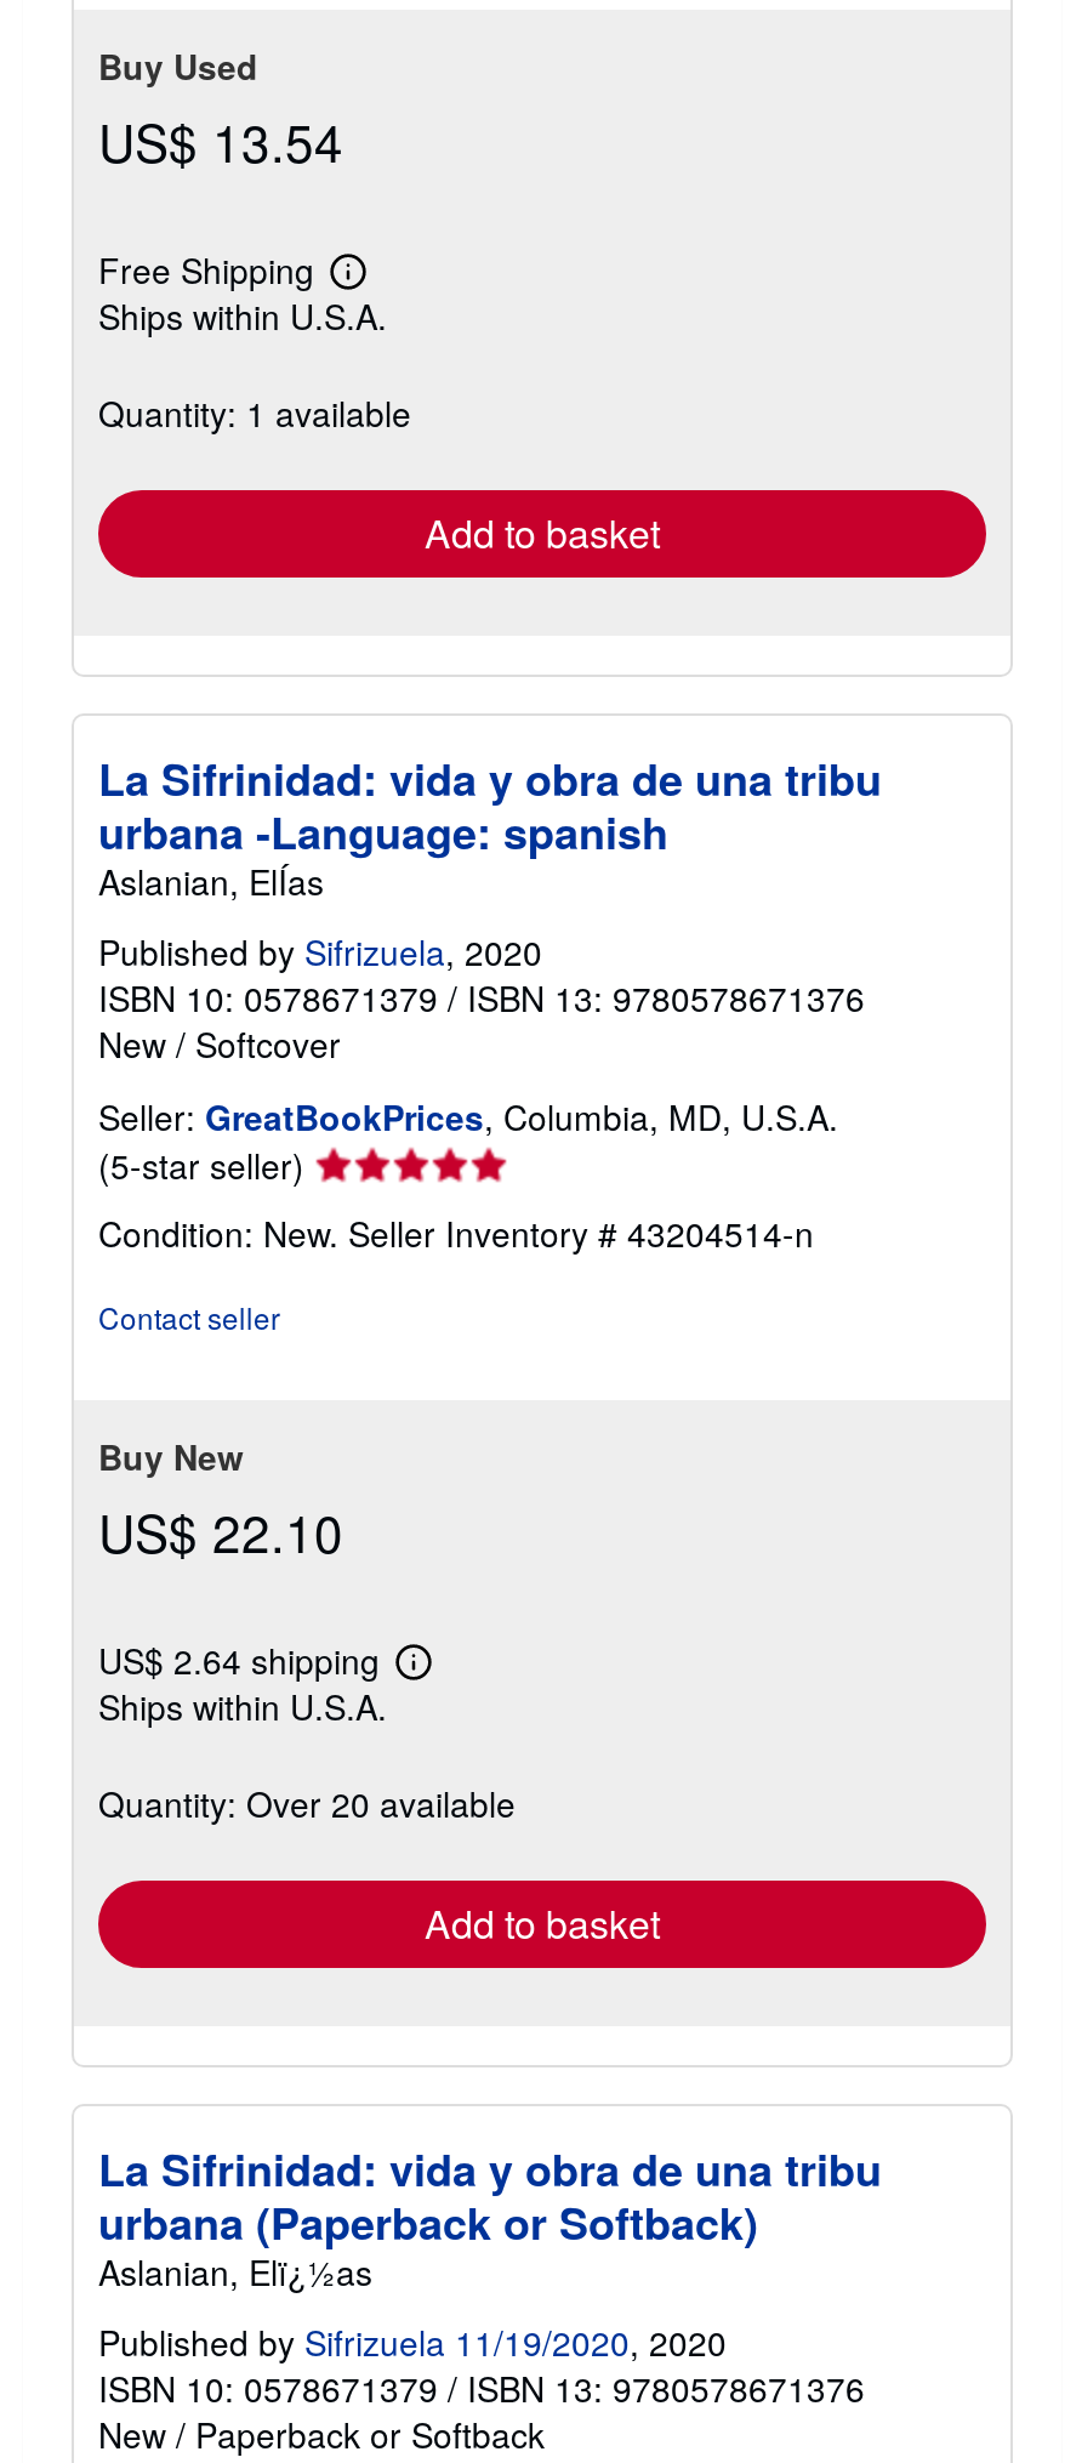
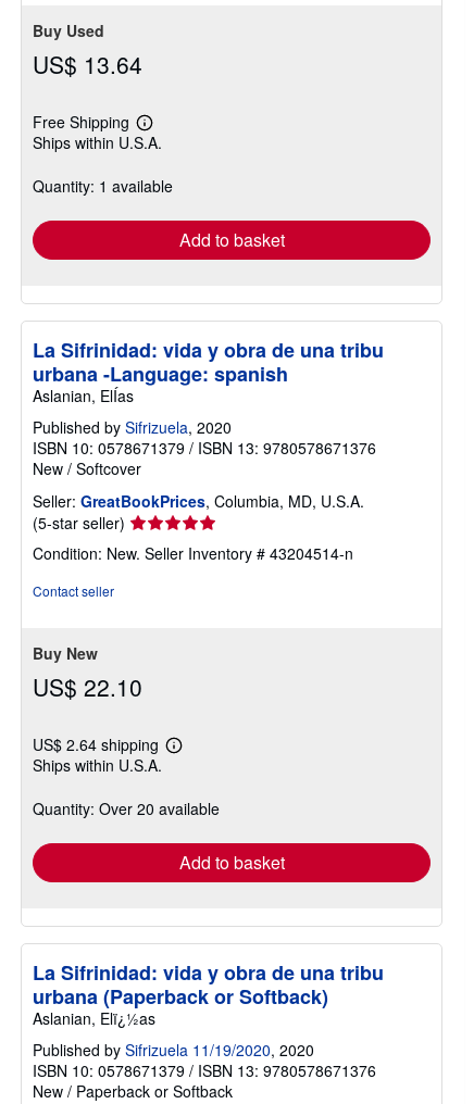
[98,103,343,176] US$ 13.54 -> [33,47,142,80] US$ 13.64

